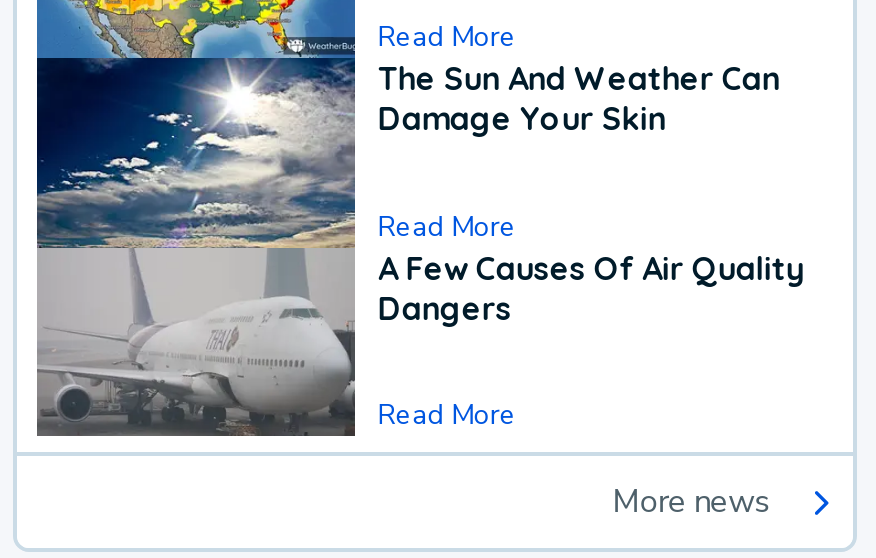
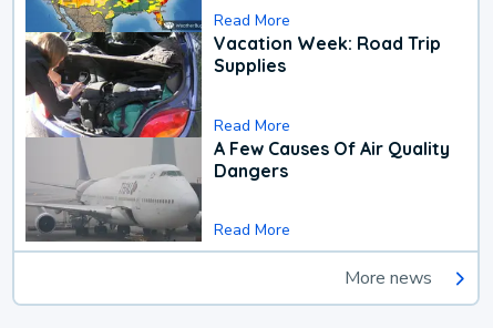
[35,38,780,250] [image] | The Sun And Weather Can | Damage Your Skin -> [24,31,441,139] [image] | Vacation Week: Road Trip | Supplies

